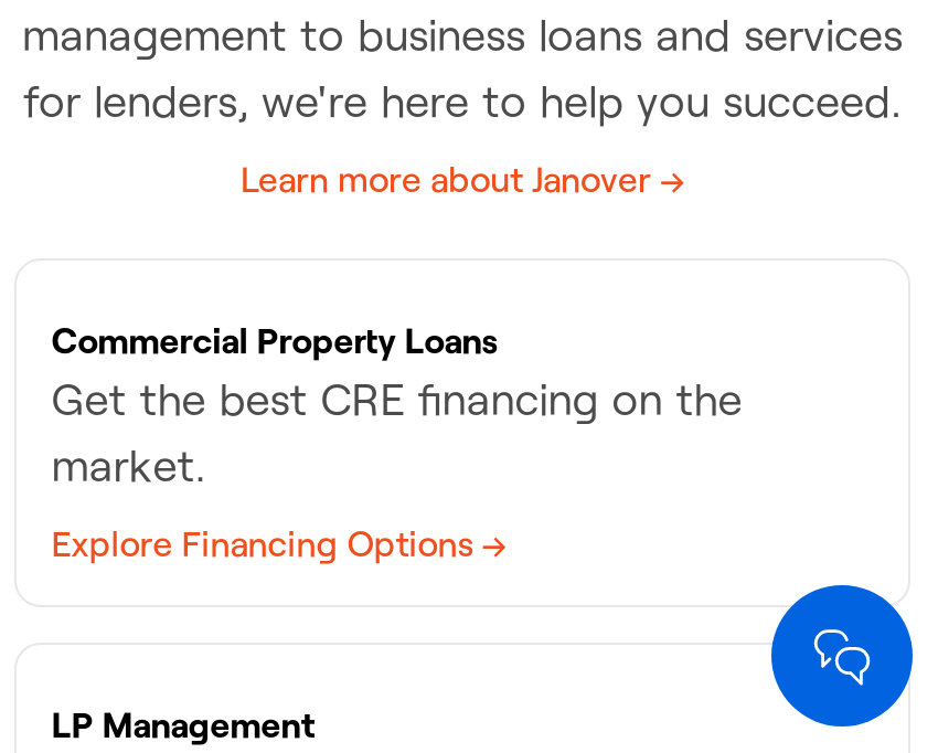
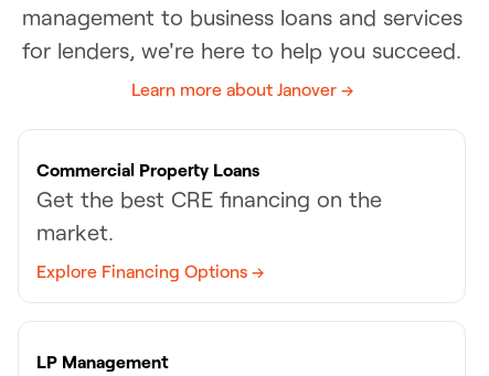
[769,583,915,729] [image] -> none

